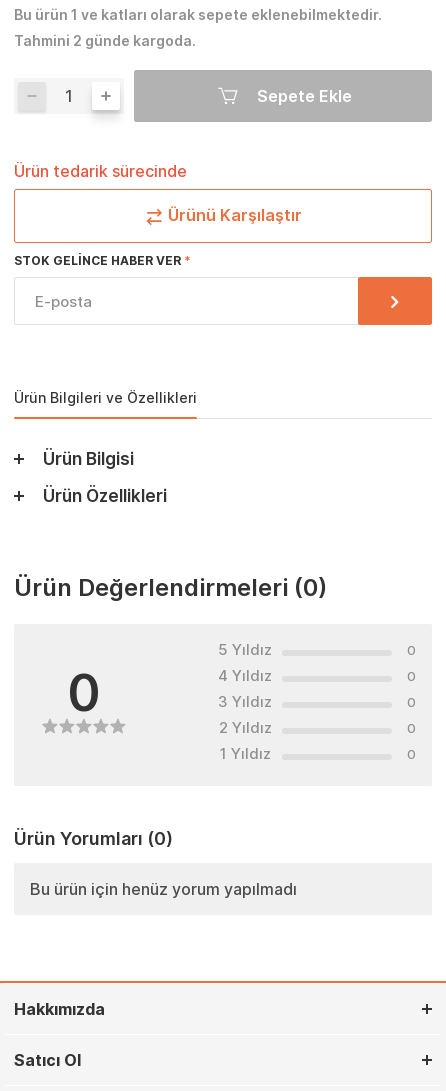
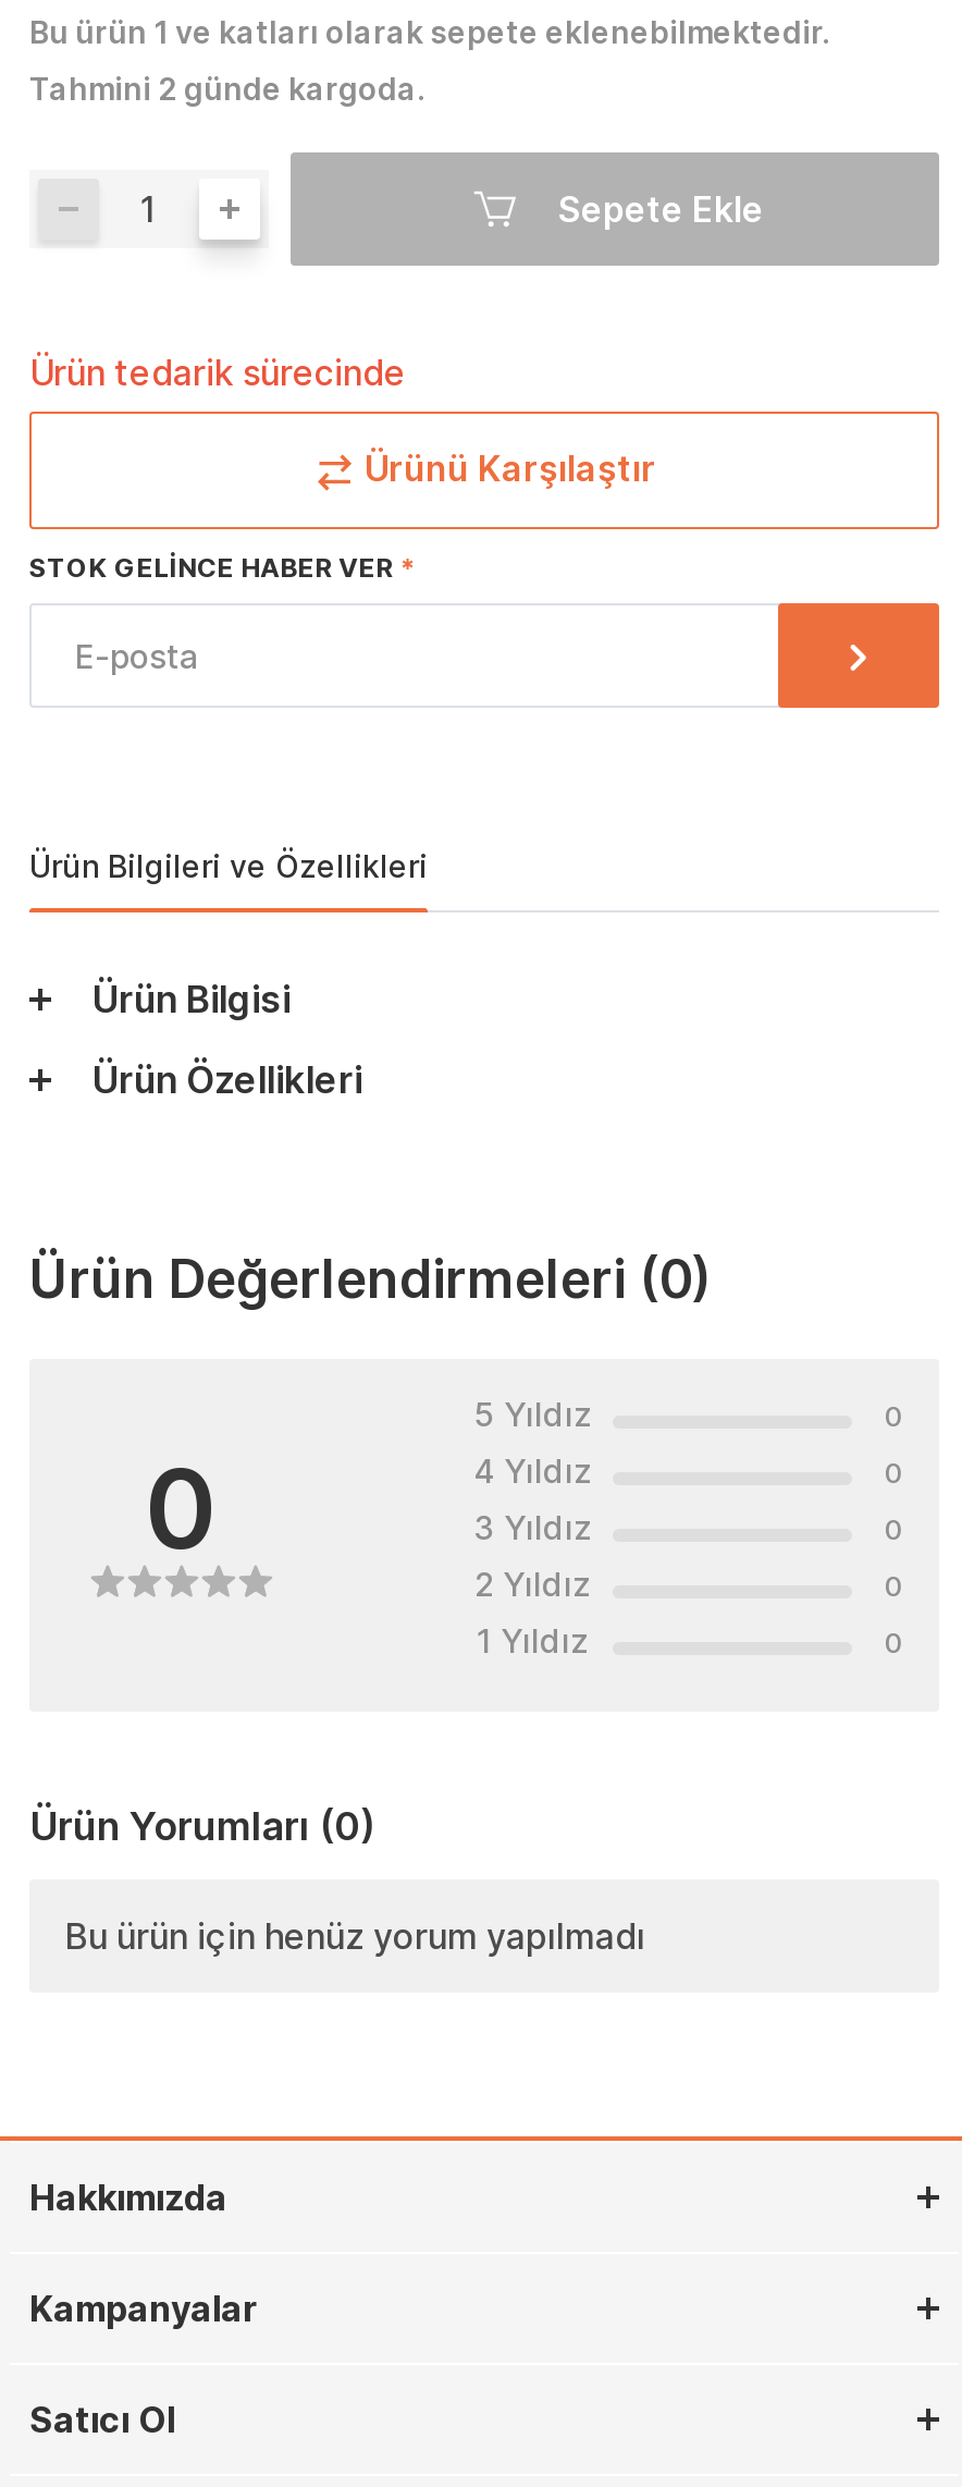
none -> [29,2287,258,2330] Kampanyalar

